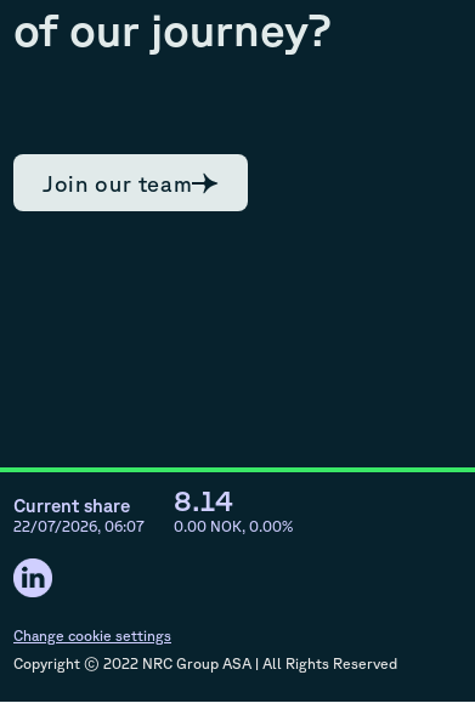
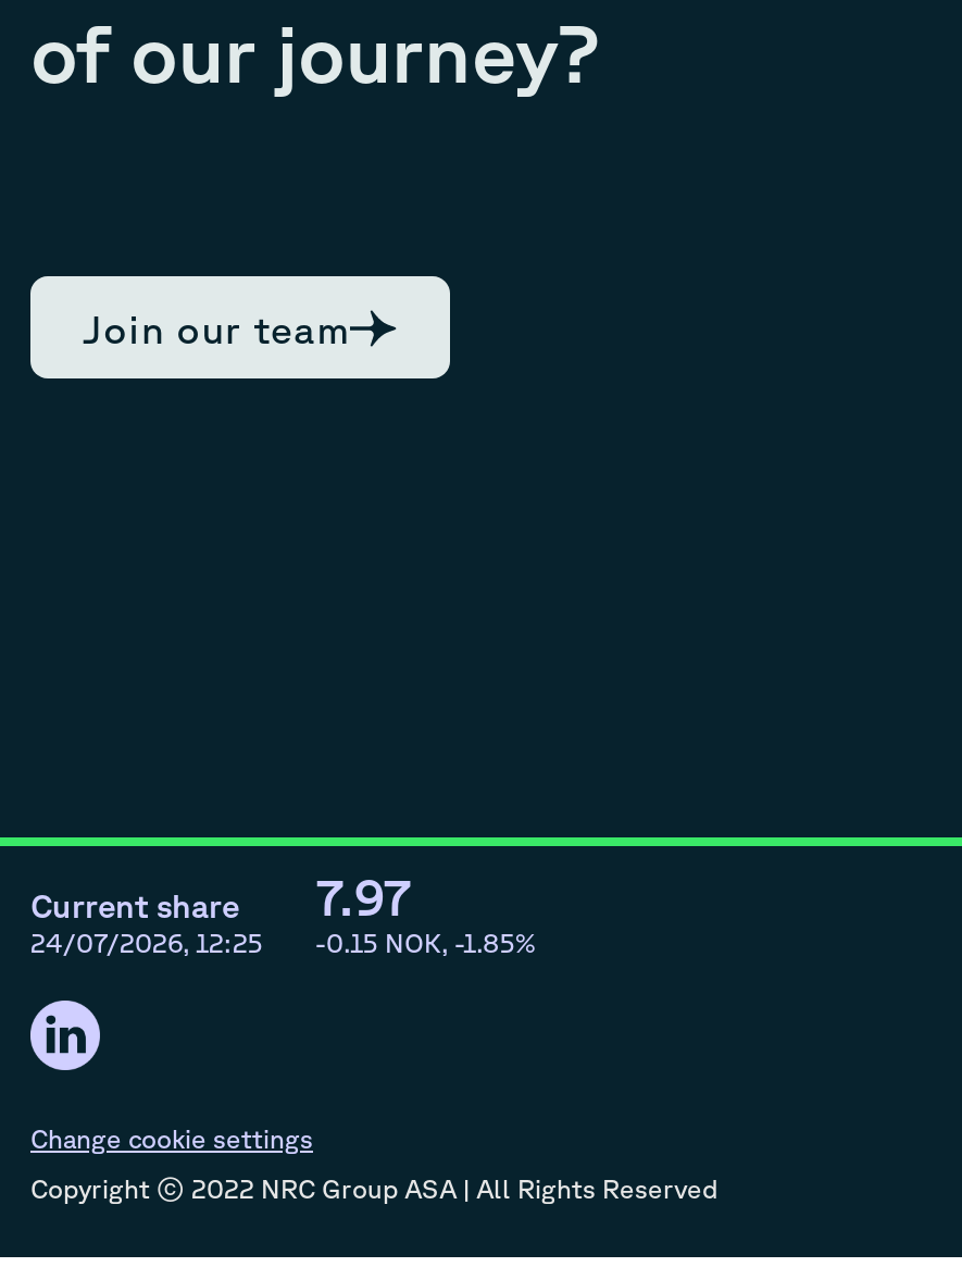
[174,484,233,516] 8.14 -> [315,867,411,924] 7.97
[13,518,145,534] 22/07/2026, 06:07 -> [30,928,263,957] 24/07/2026, 12:25
[174,518,293,534] 0.00 NOK, 0.00% -> [315,928,535,957] -0.15 NOK, -1.85%

